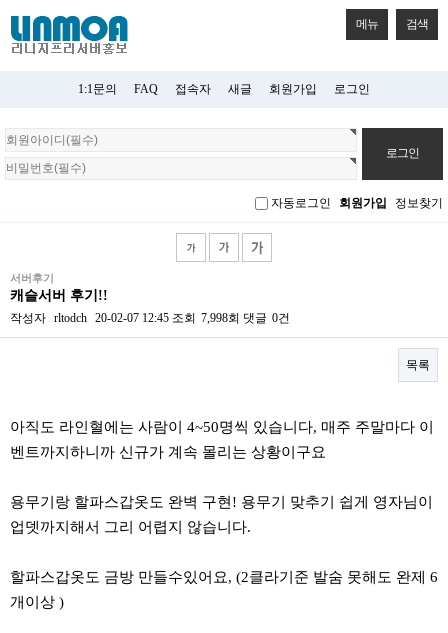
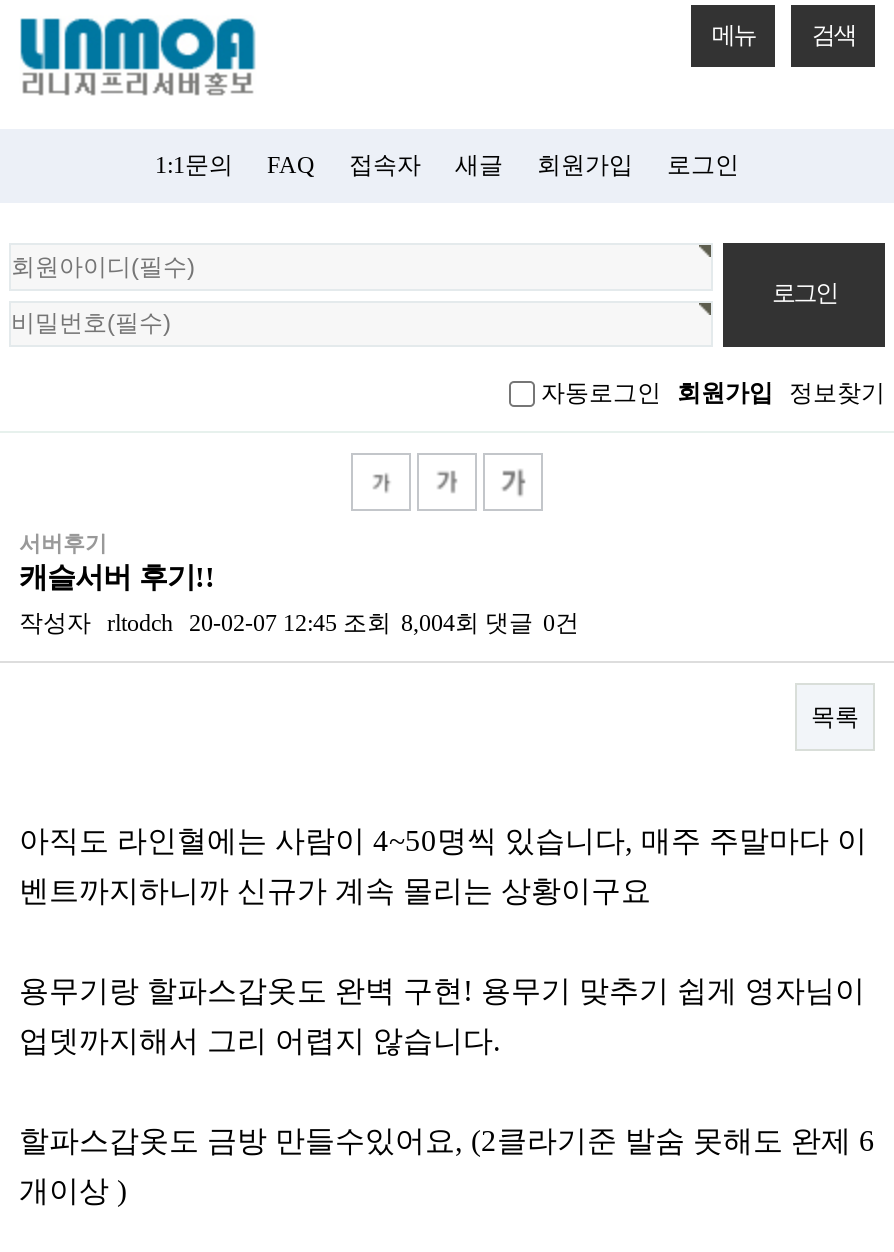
[10,311,290,325] 작성자 rltodch 20-02-07 12:45 조회 7,998회 댓글 0건 -> [19,609,579,637] 작성자 rltodch 20-02-07 12:45 조회 8,004회 댓글 0건

